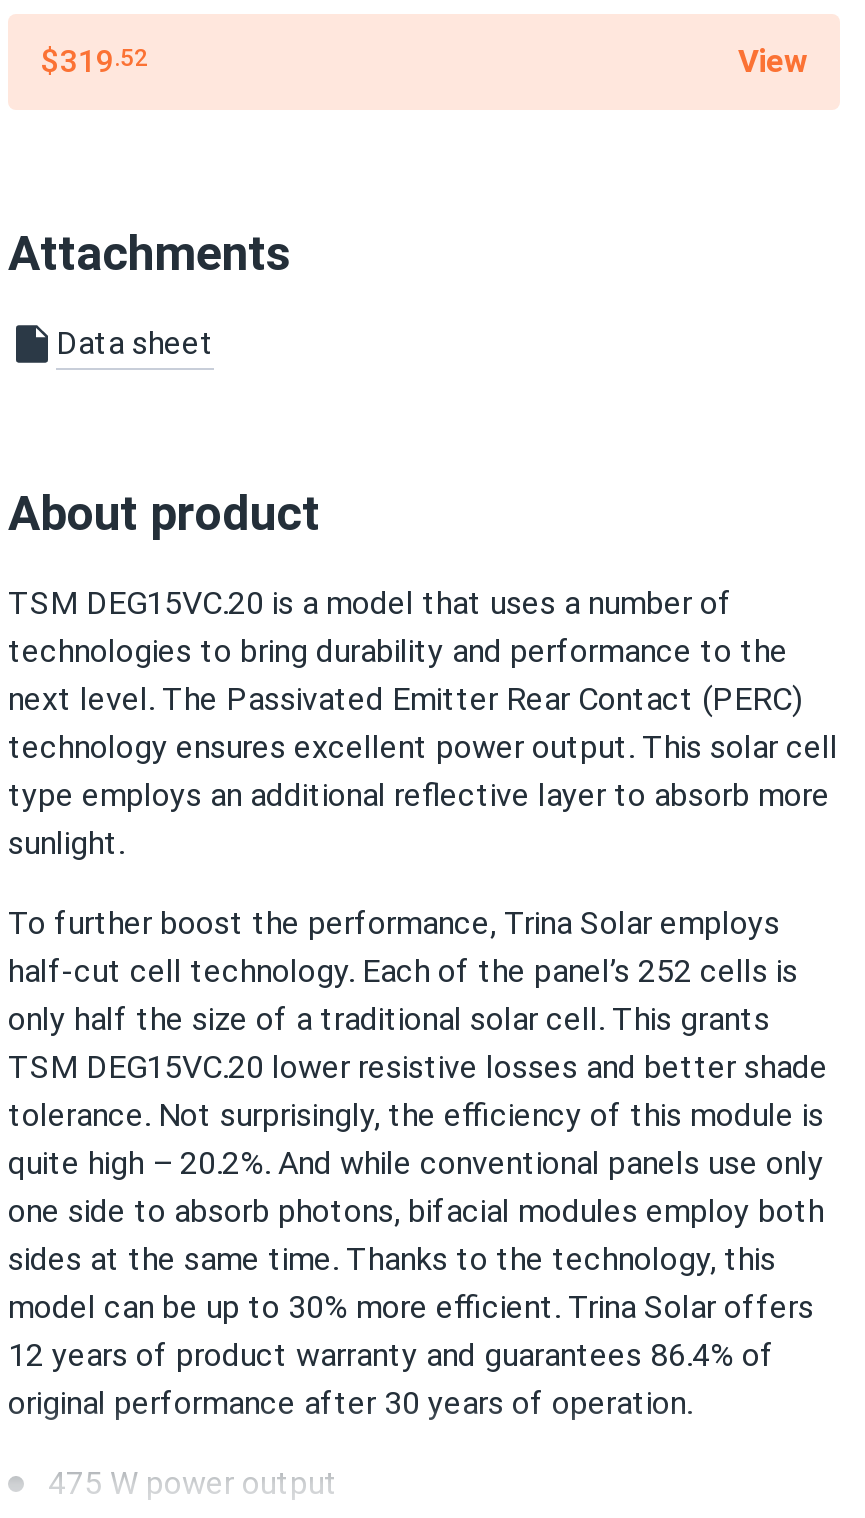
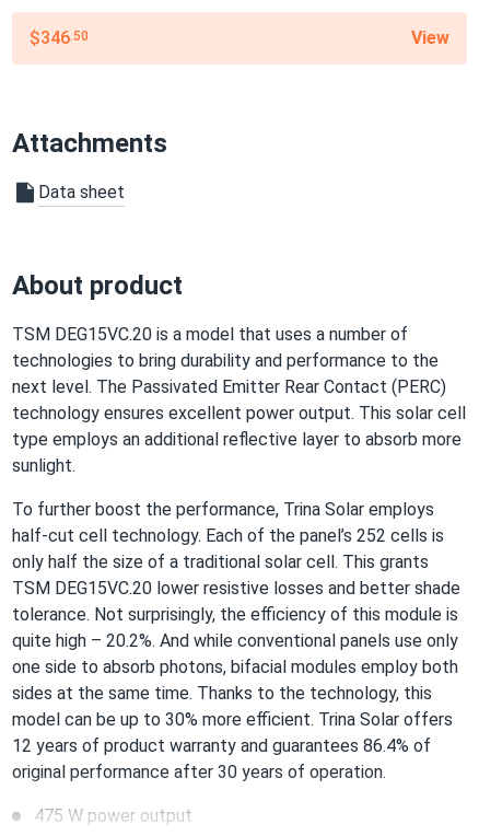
[40,42,148,80] $319.52 -> [30,27,89,48] $346.50

